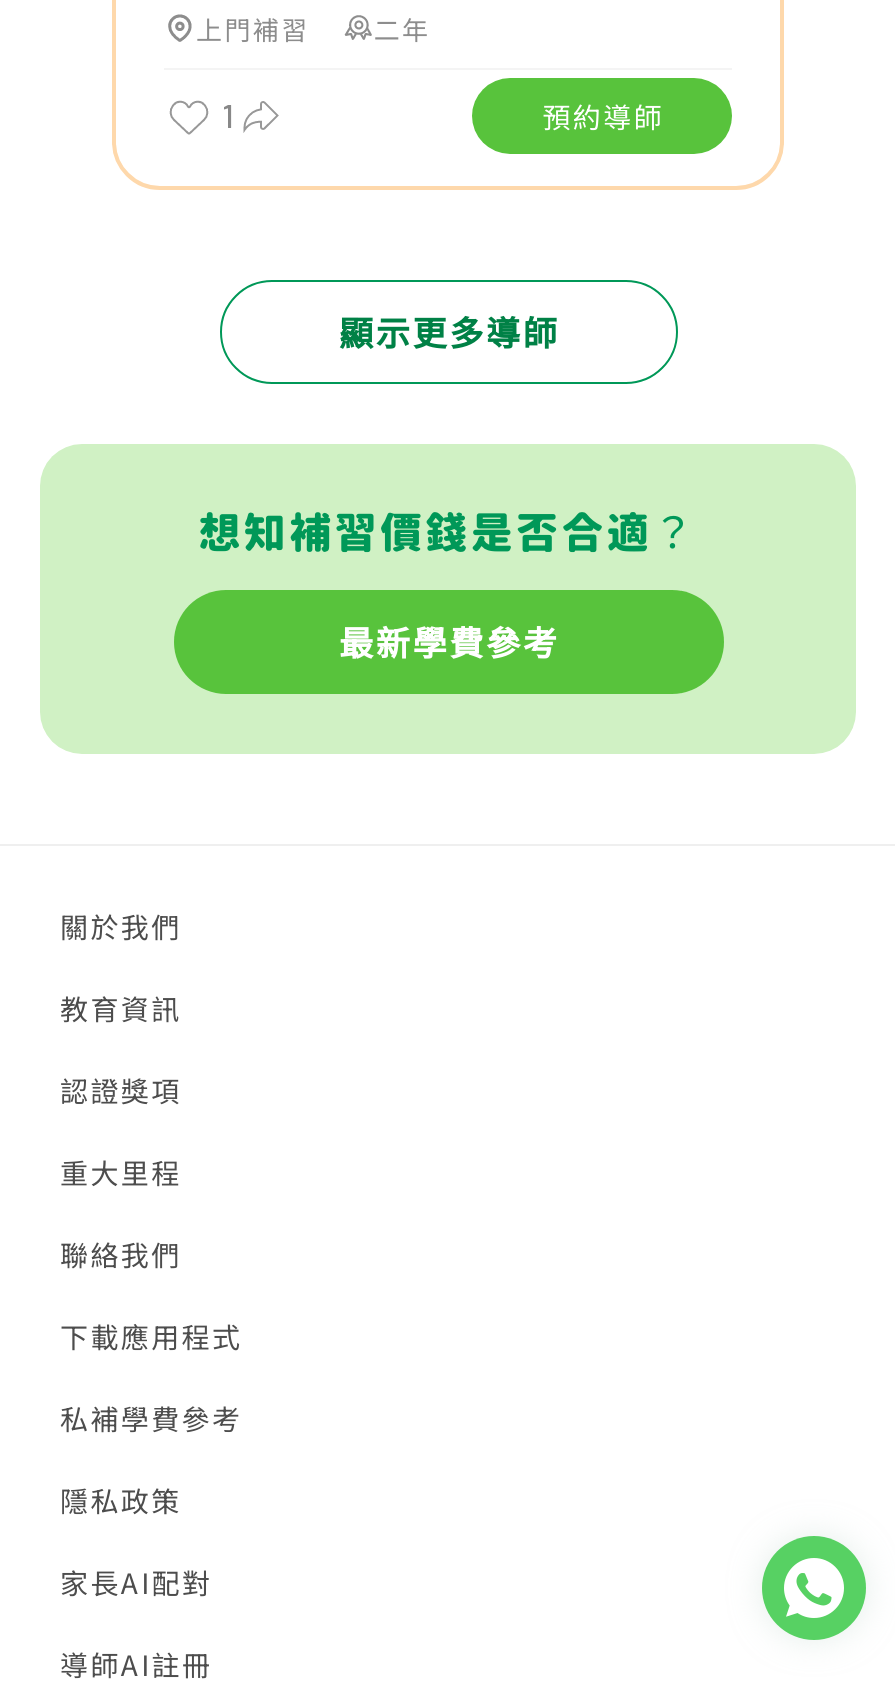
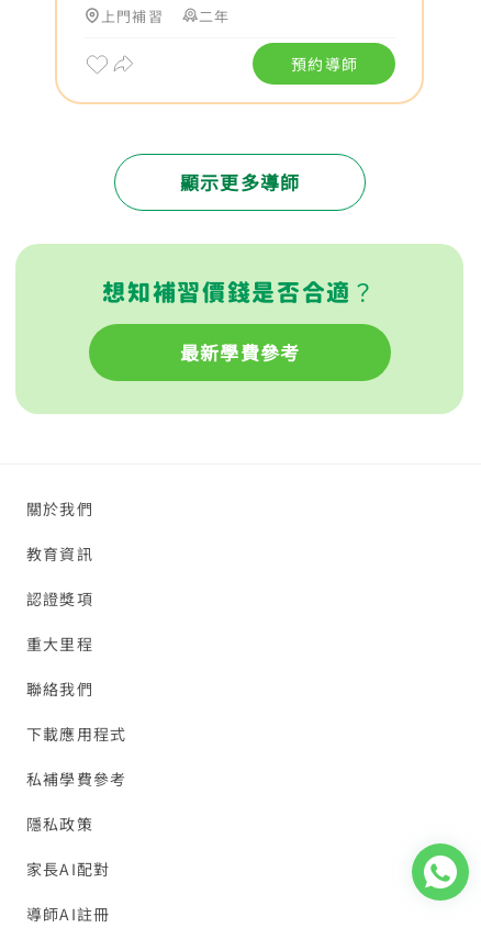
[222,96,236,134] 1 -> none

